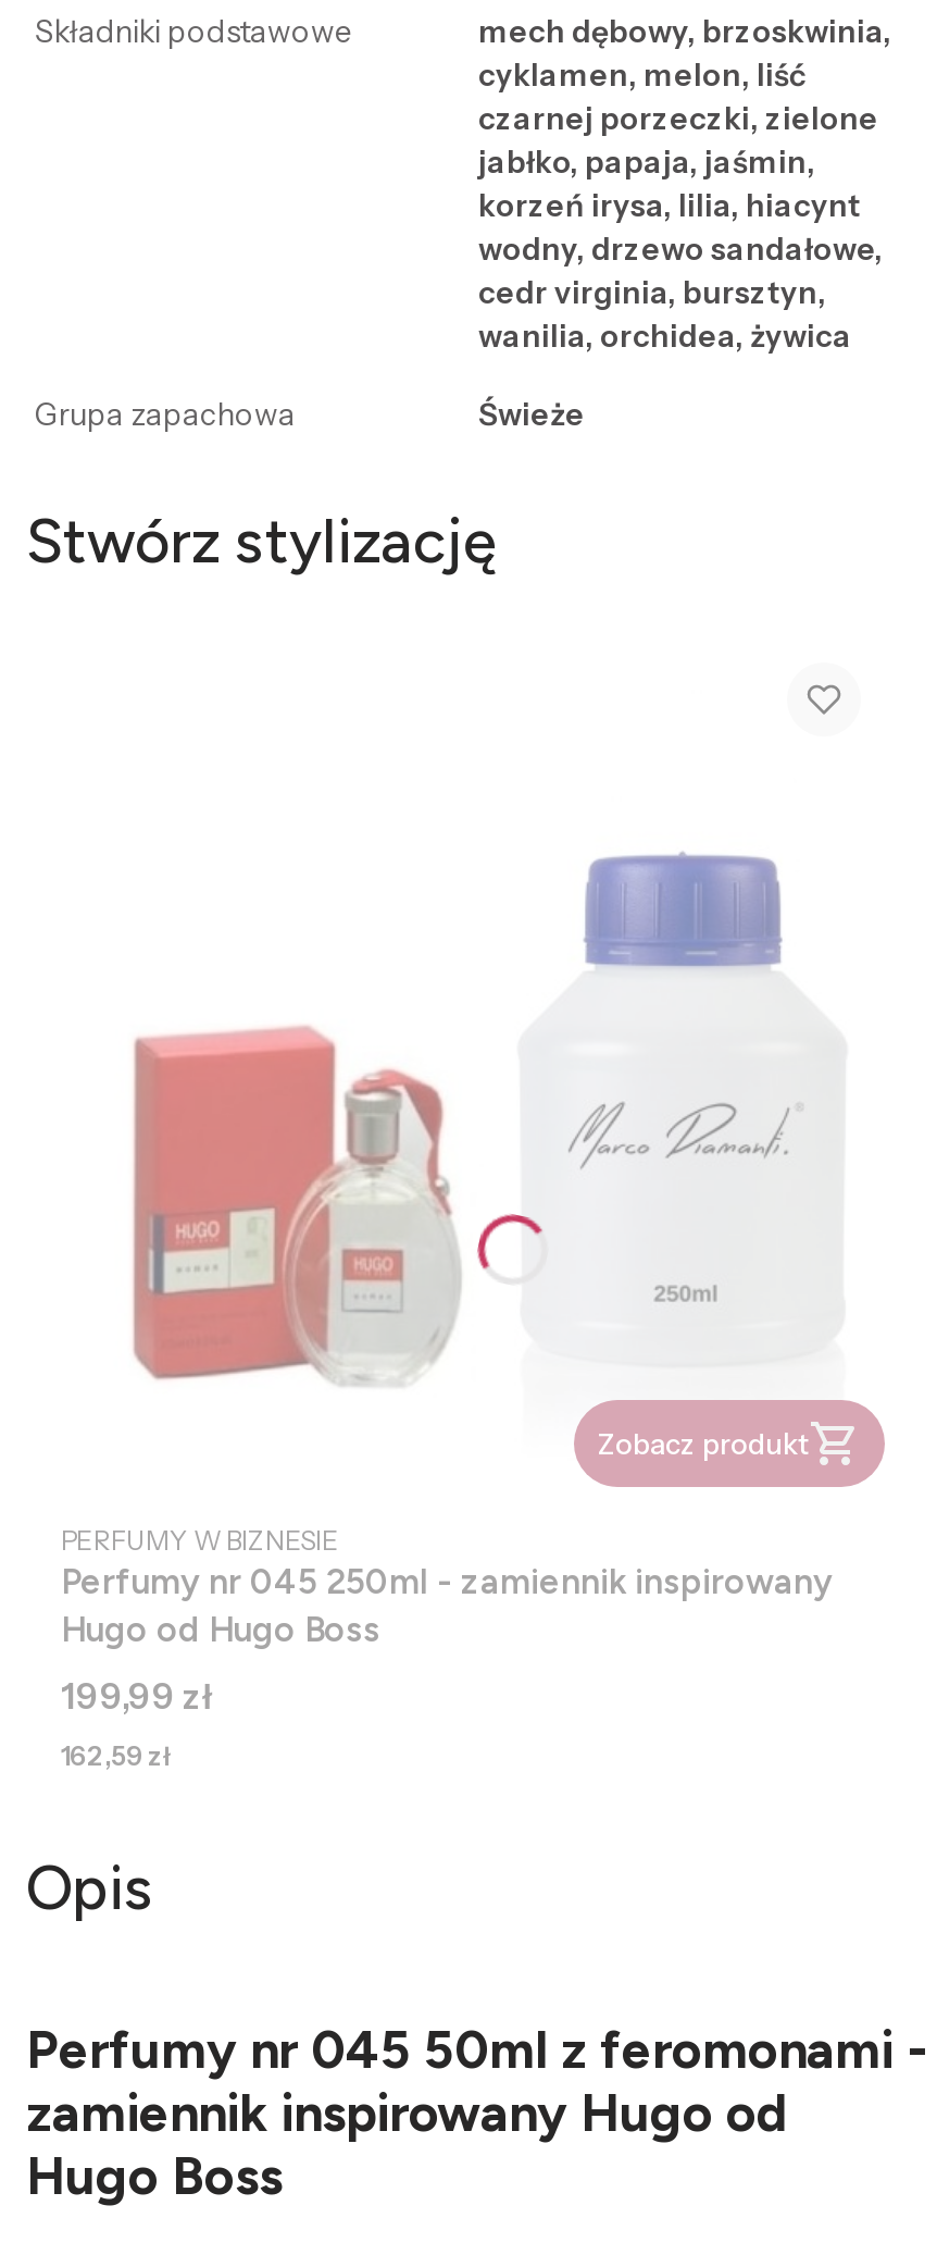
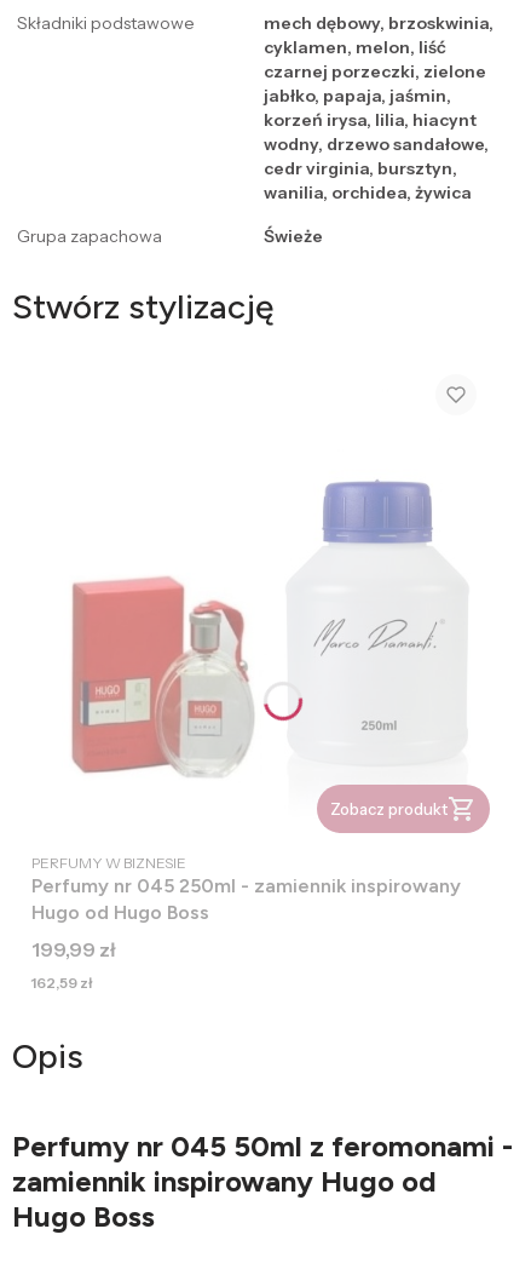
[476,1213,548,1285] [image] -> [264,682,304,722] [image]

